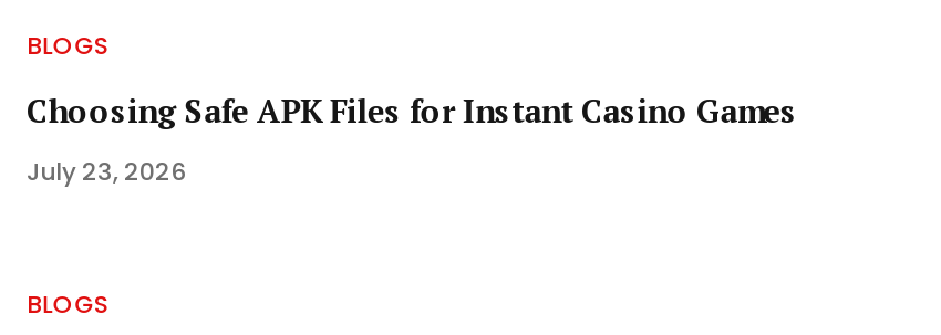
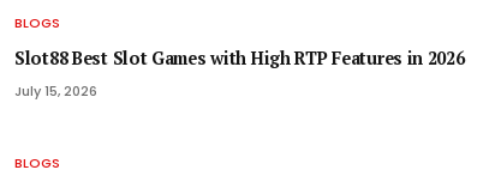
[27,89,797,131] Choosing Safe APK Files for Instant Casino Games -> [14,47,464,70] Slot88 Best Slot Games with High RTP Features in 2026
[27,153,186,188] July 23, 2026 -> [14,82,97,101] July 15, 2026

